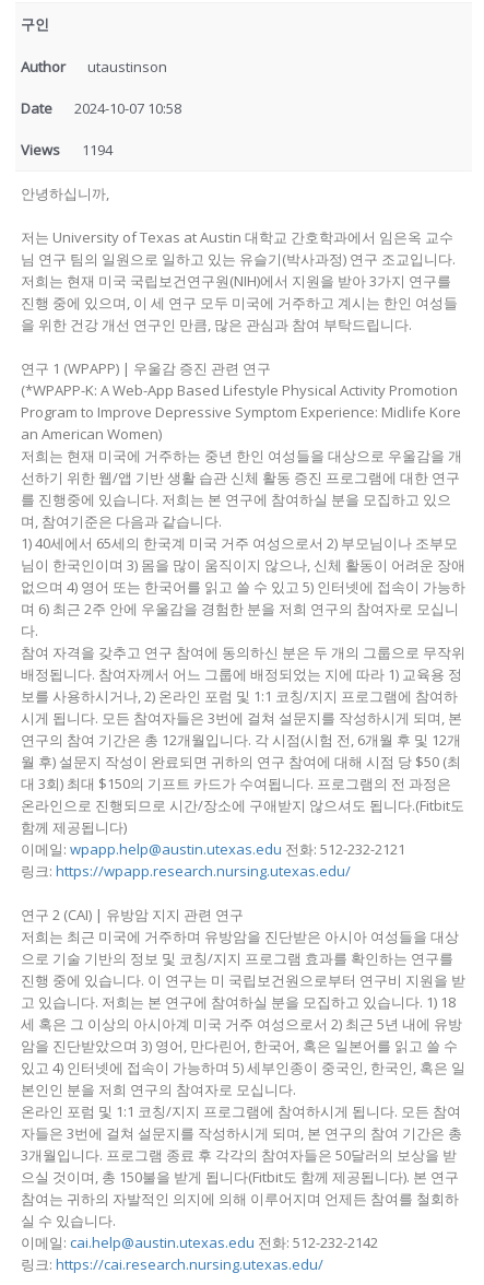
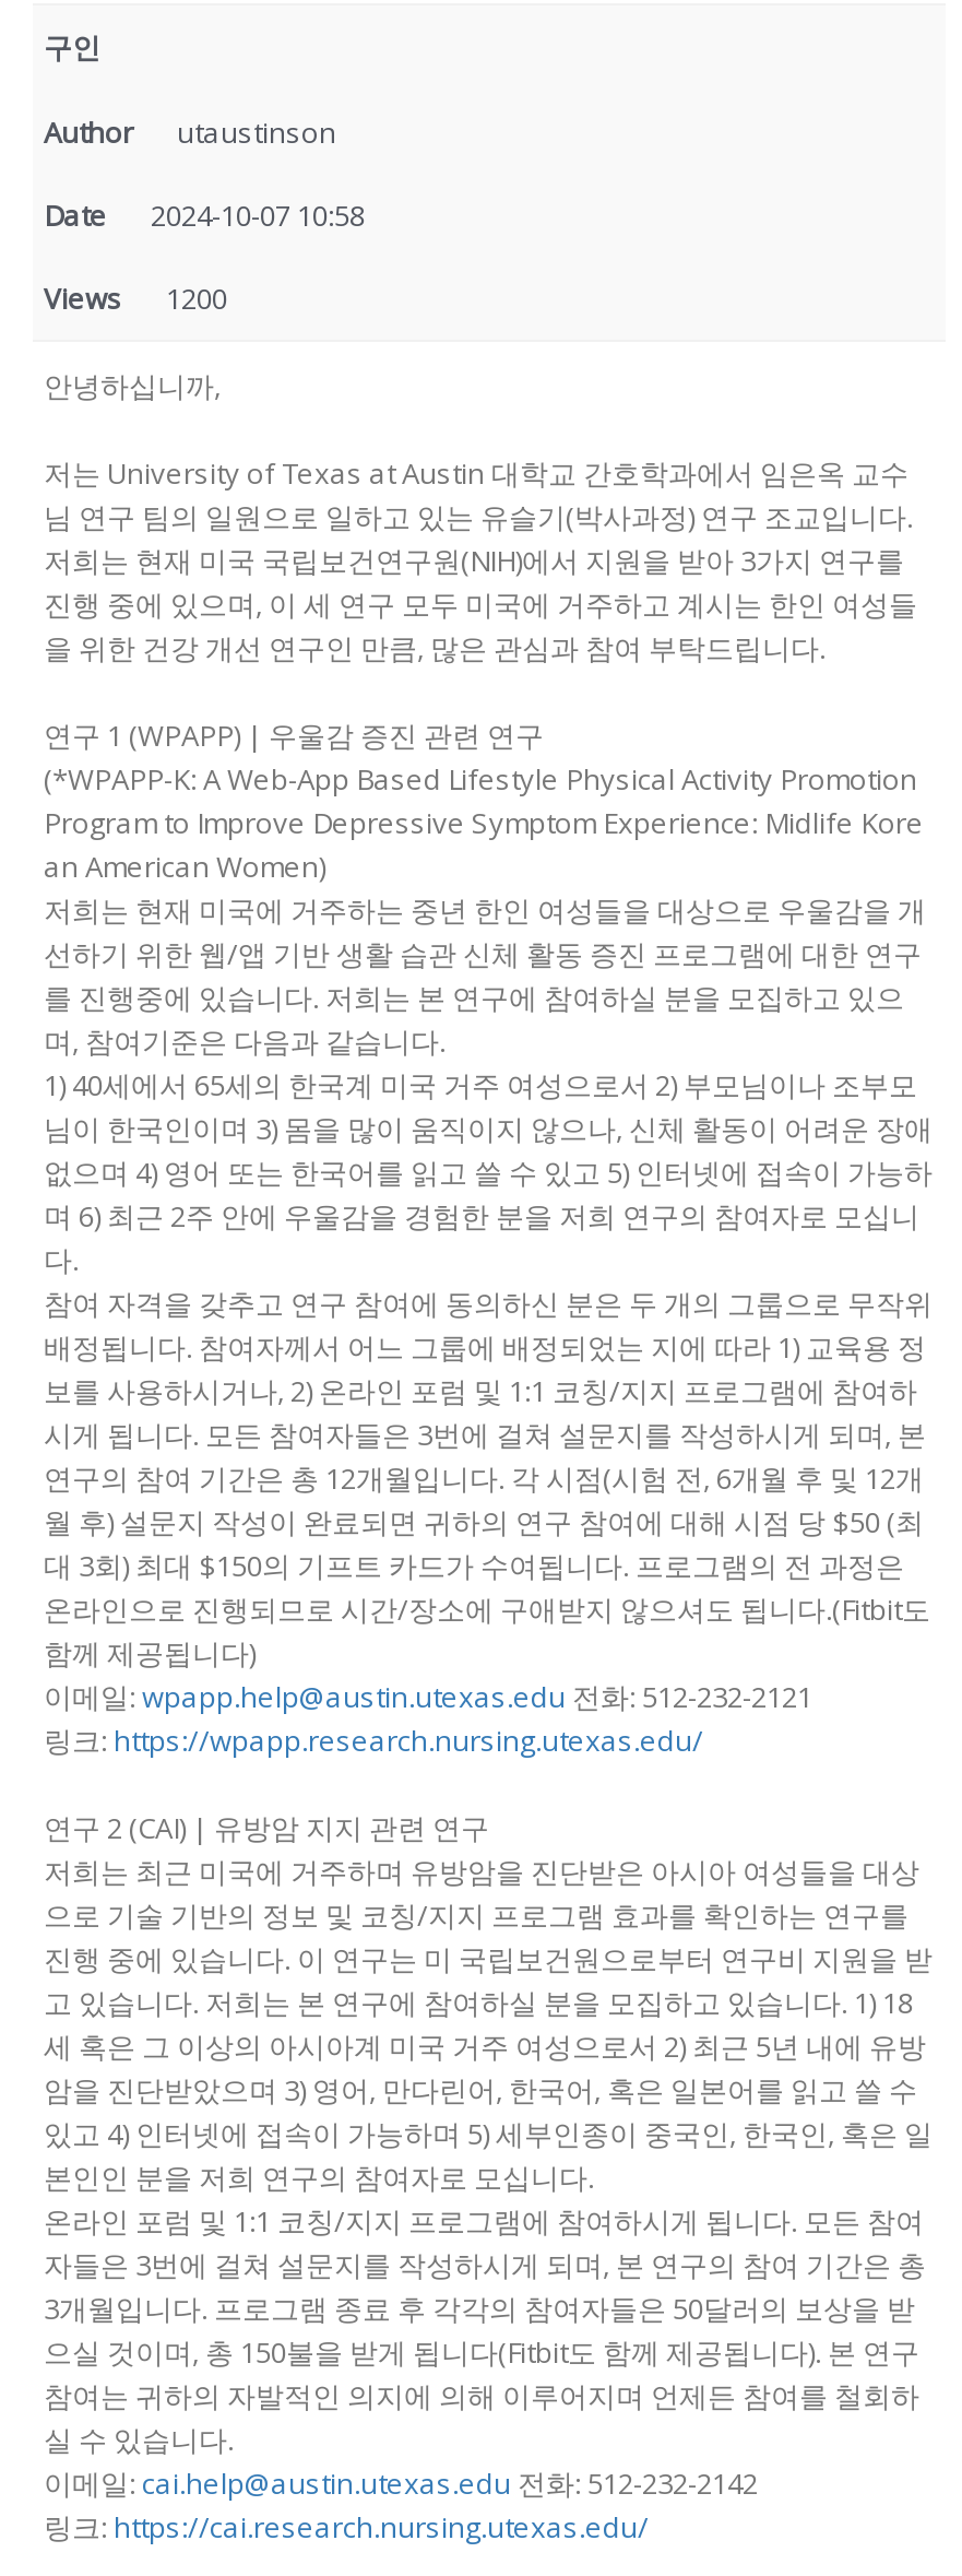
[21,140,113,160] Views 1194 -> [44,279,227,318] Views 1200

